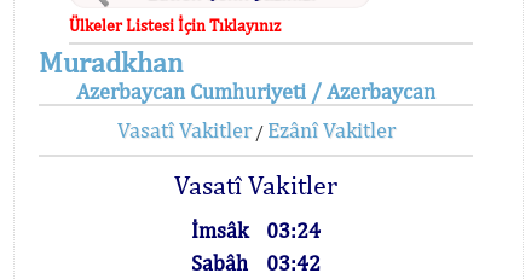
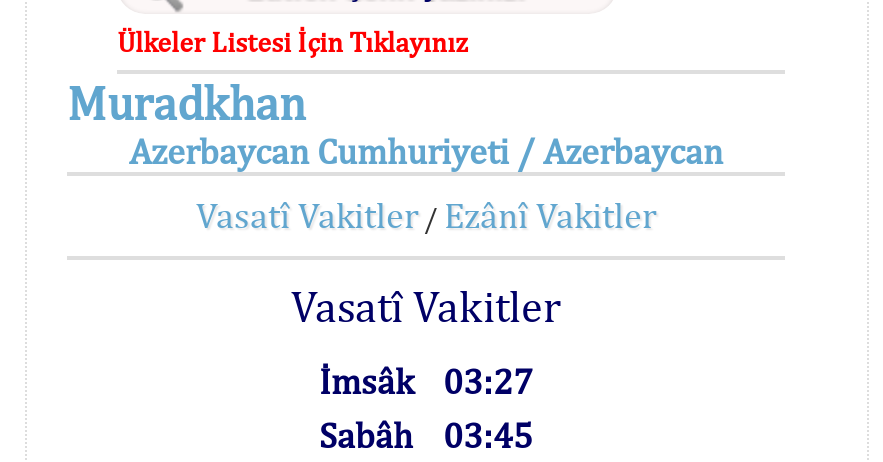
[191,217,321,243] İmsâk 03:24 -> [319,360,533,402] İmsâk 03:27
[191,250,321,275] Sabâh 03:42 -> [319,414,533,456] Sabâh 03:45

